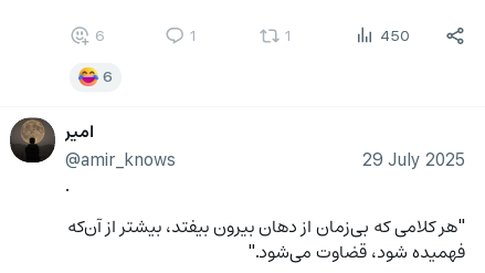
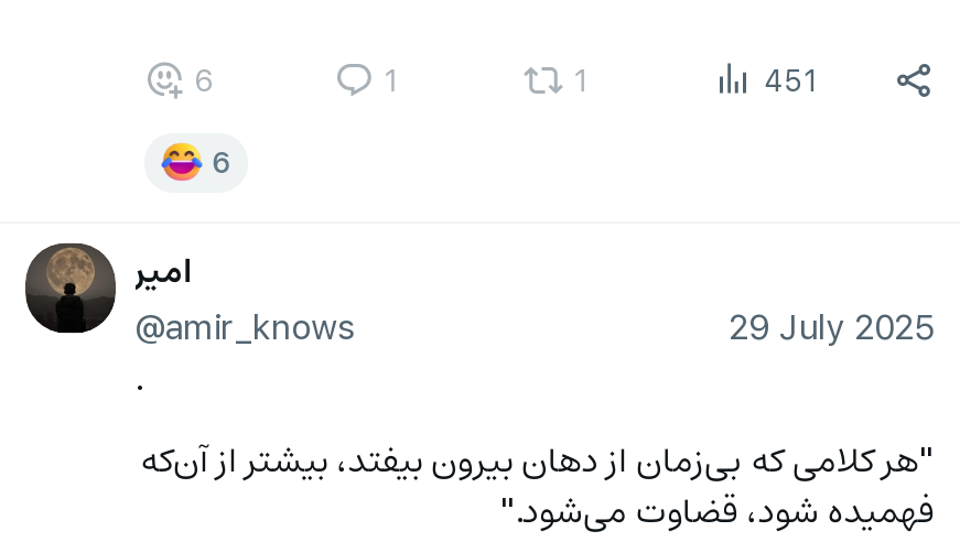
[380,25,410,46] 450 -> [764,59,816,101] 451

